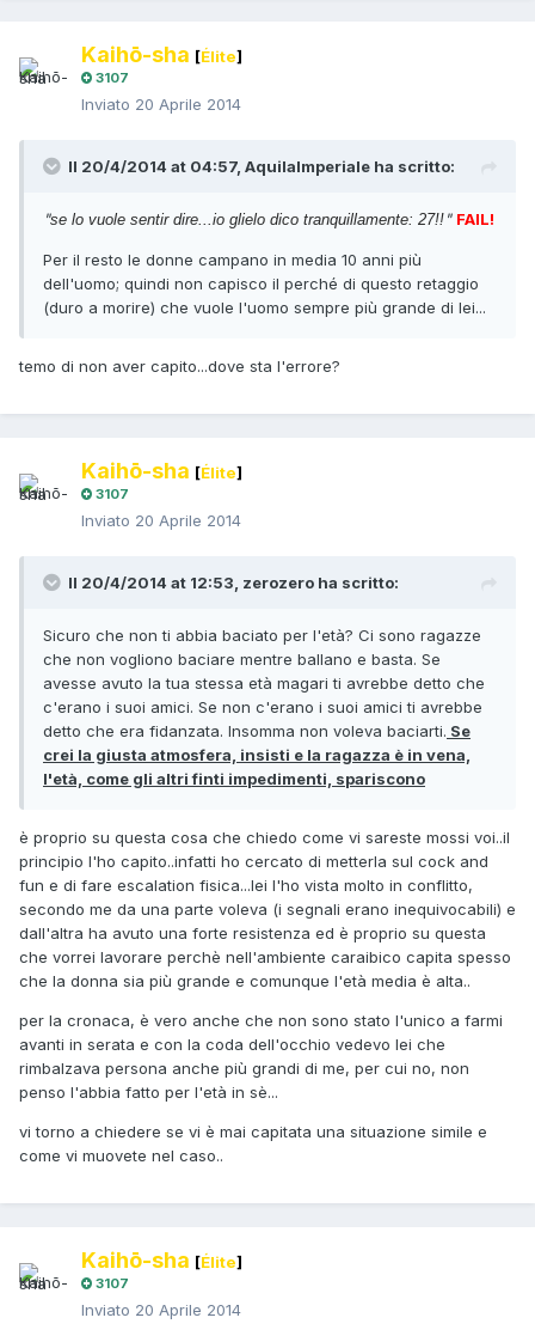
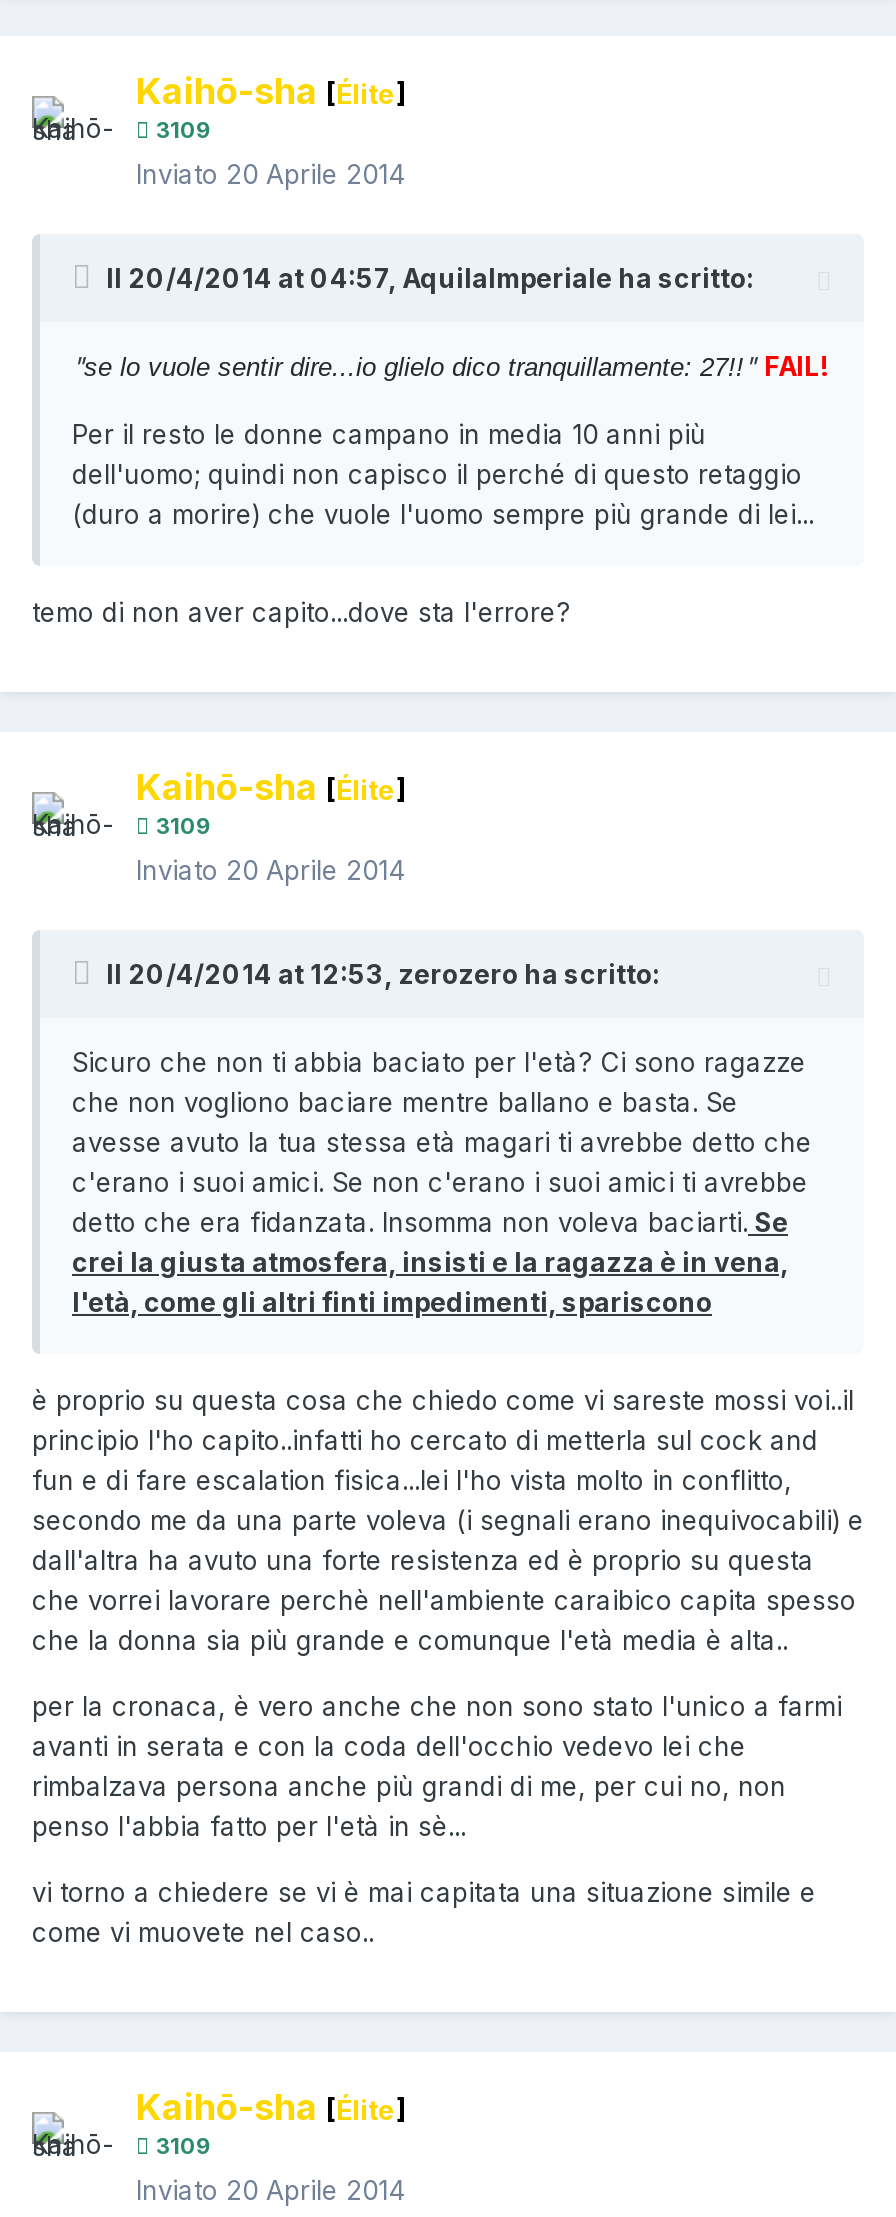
[92,70,129,86] 3107 -> [150,117,212,145] 3109
[92,486,129,503] 3107 -> [150,813,212,841] 3109
[92,1275,129,1292] 3107 -> [150,2133,212,2161] 3109

